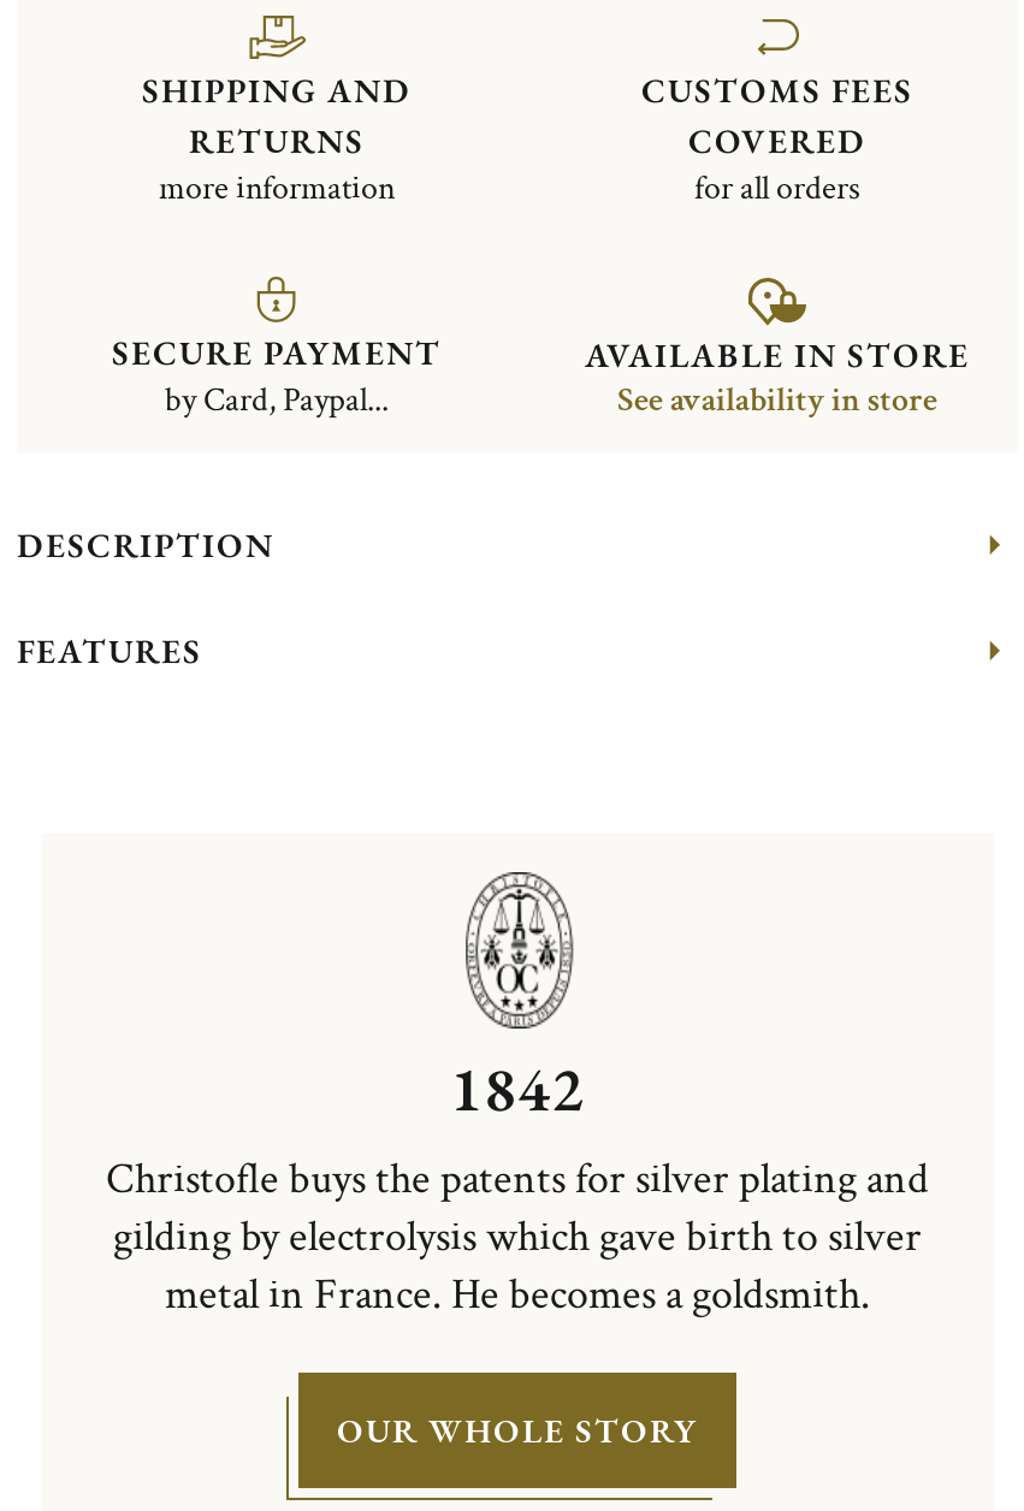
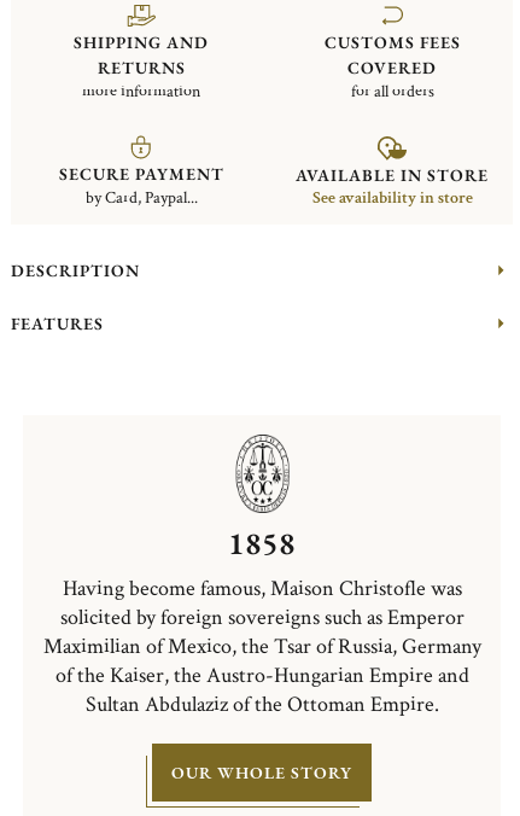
[106,1047,929,1321] 1842 | Christofle buys the patents for silver plating and | gilding by electrolysis which gave birth to silver | metal in France. He becomes a goldsmith. -> [43,522,481,718] 1858 | Having become famous, Maison Christofle was | solicited by foreign sovereigns such as Emperor | Maximilian of Mexico, the Tsar of Russia, Germany | of the Kaiser, the Austro-Hungarian Empire and | Sultan Abdulaziz of the Ottoman Empire.

